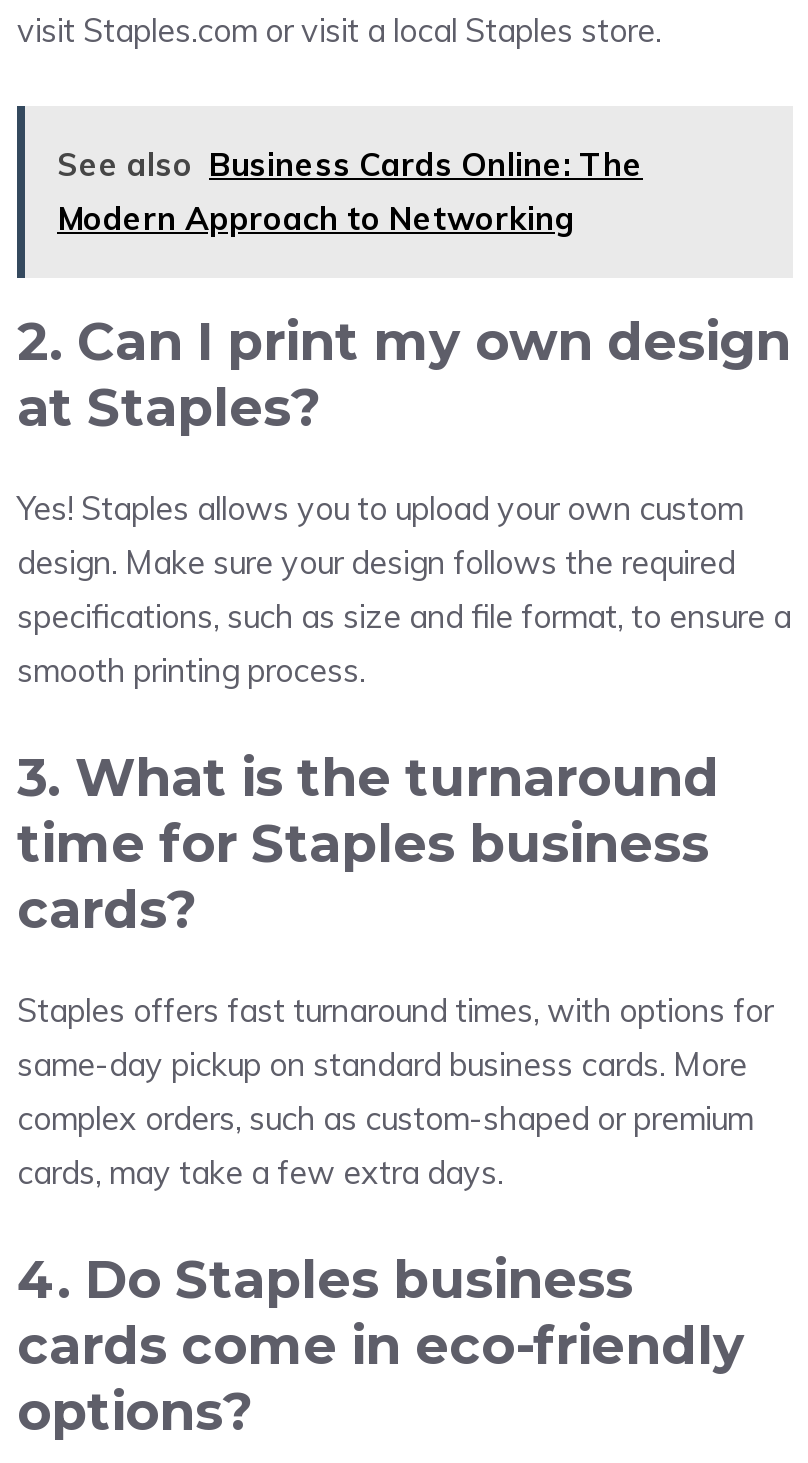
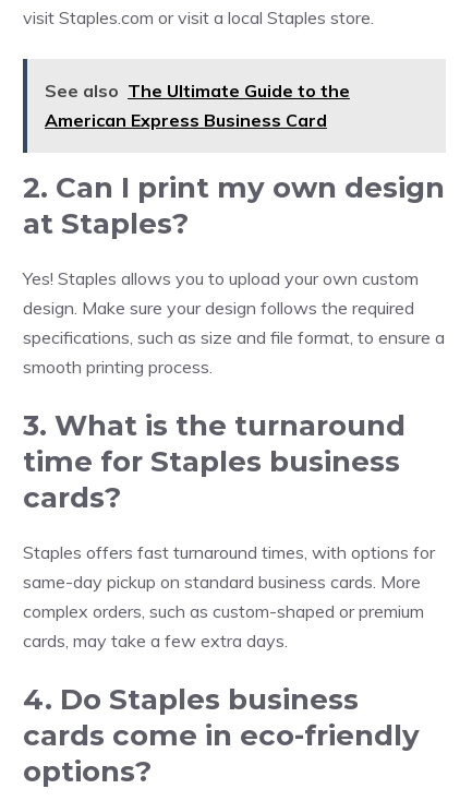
[57,144,643,238] See also Business Cards Online: The | Modern Approach to Networking -> [45,80,350,131] See also The Ultimate Guide to the | American Express Business Card

